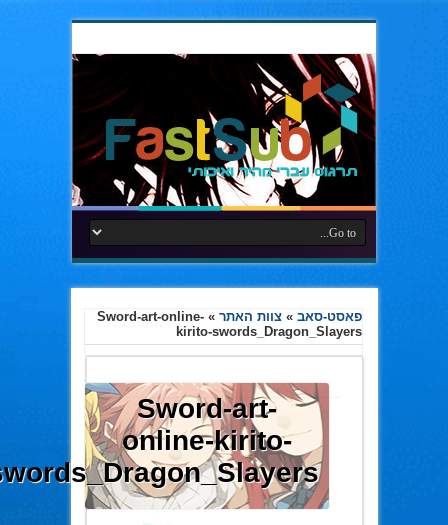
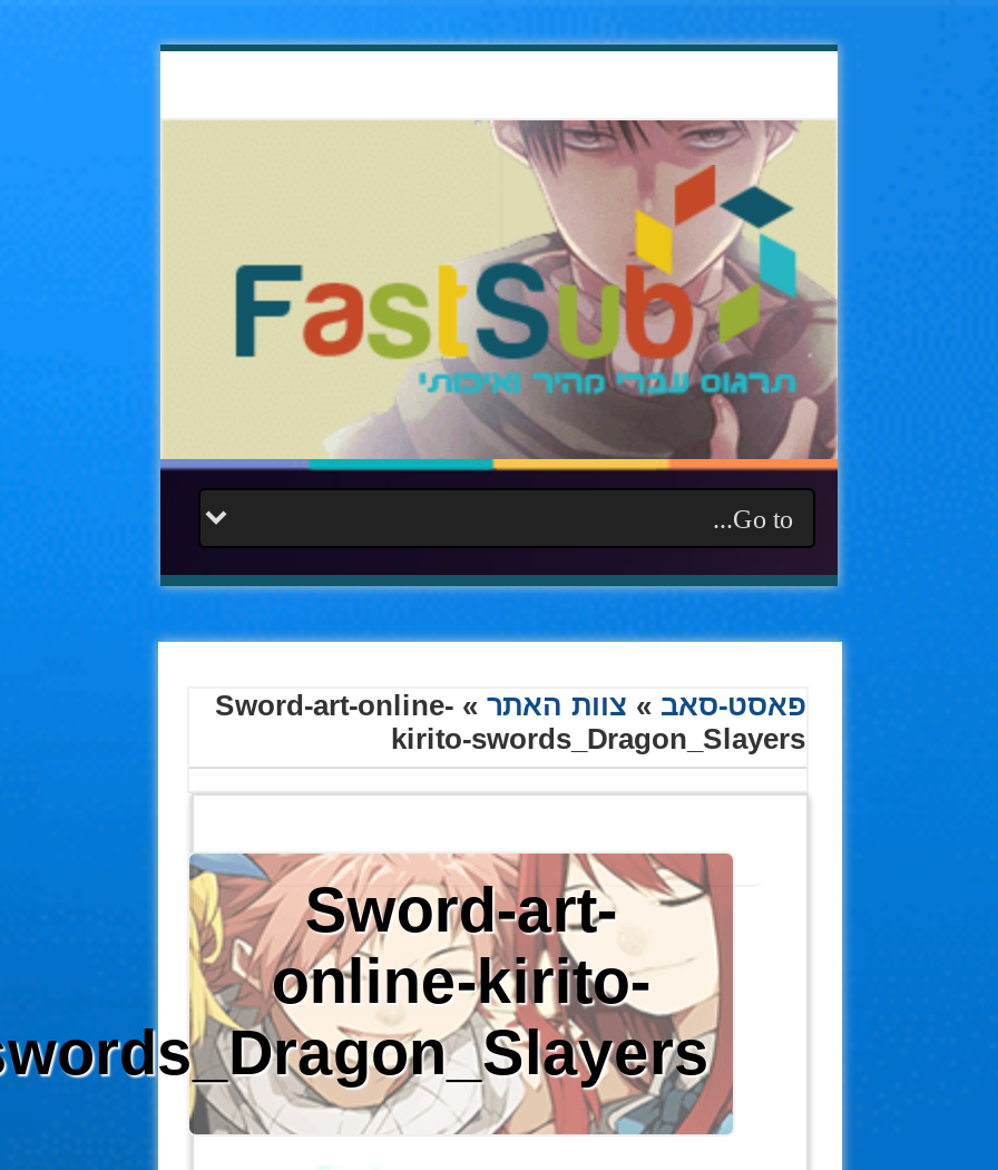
[71,53,377,207] [image] -> [158,118,840,461] [image]

